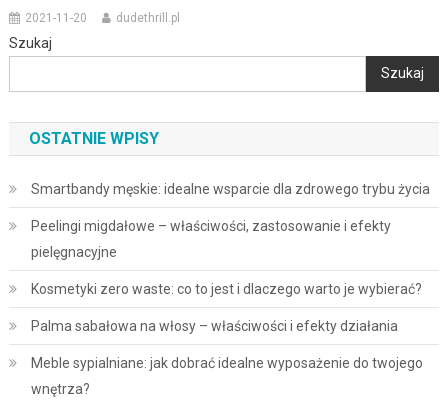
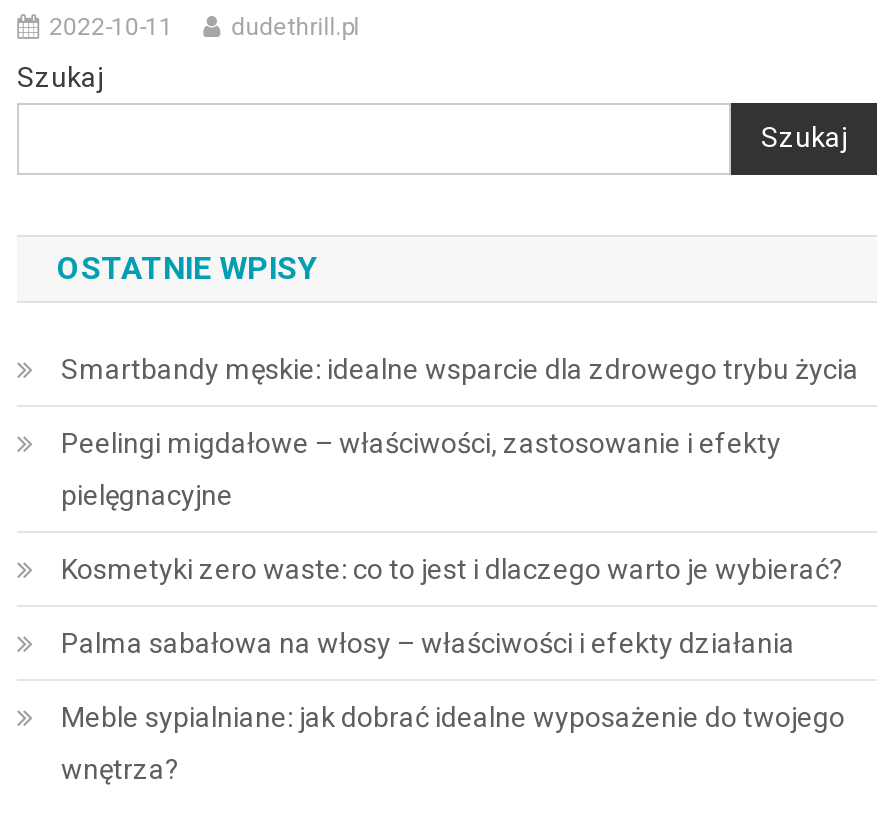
[25,11,87,25] 2021-11-20 -> [49,12,173,40] 2022-10-11

